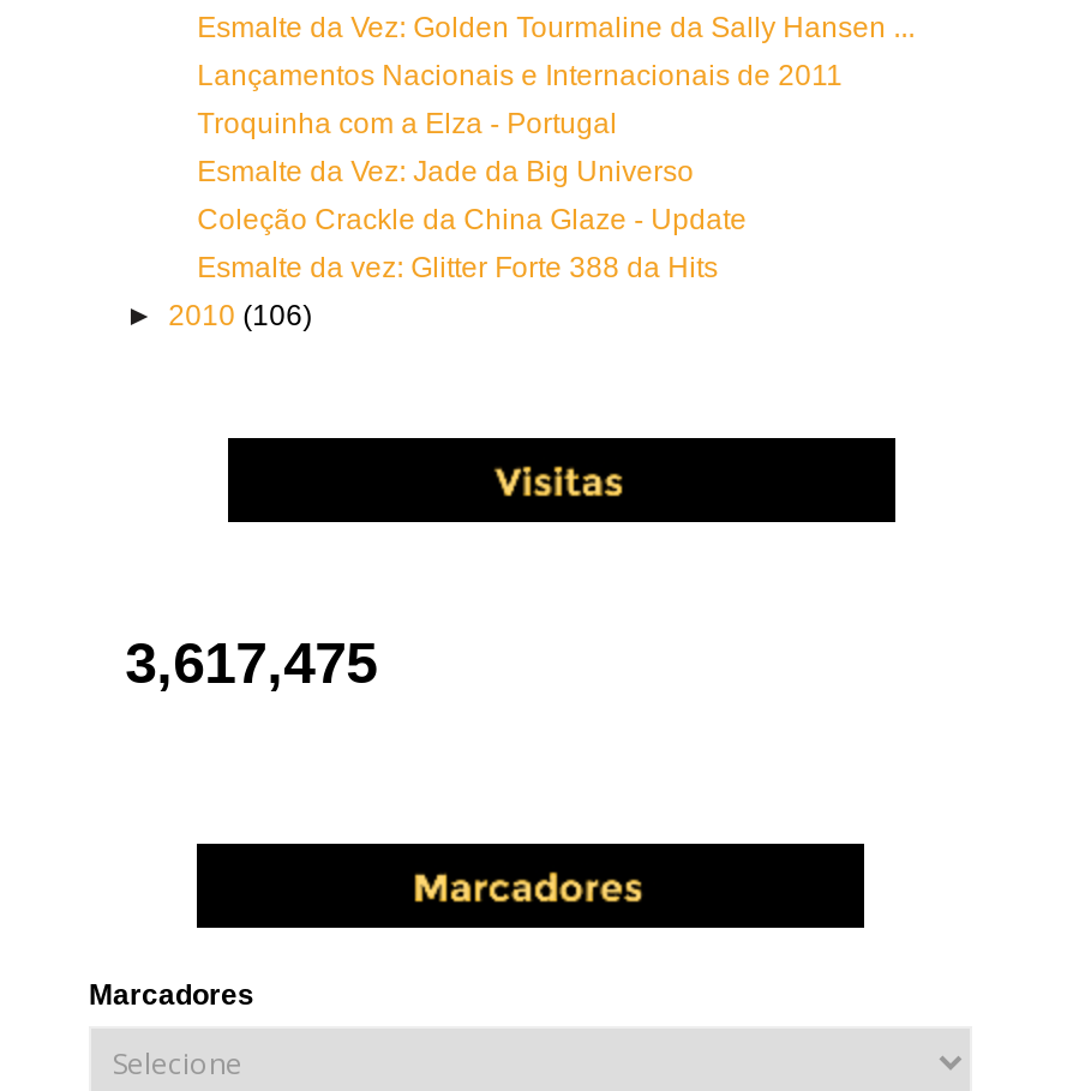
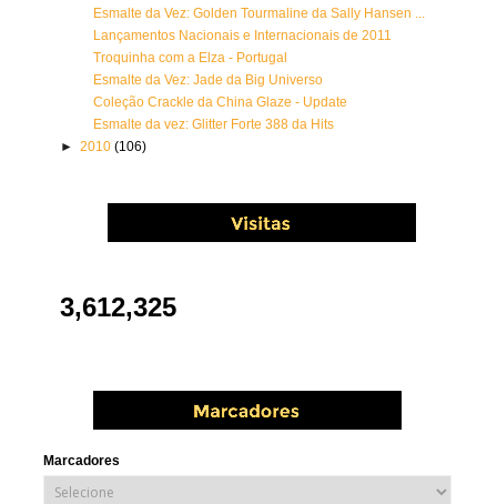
[125,629,377,694] 3,617,475 -> [60,292,176,322] 3,612,325

